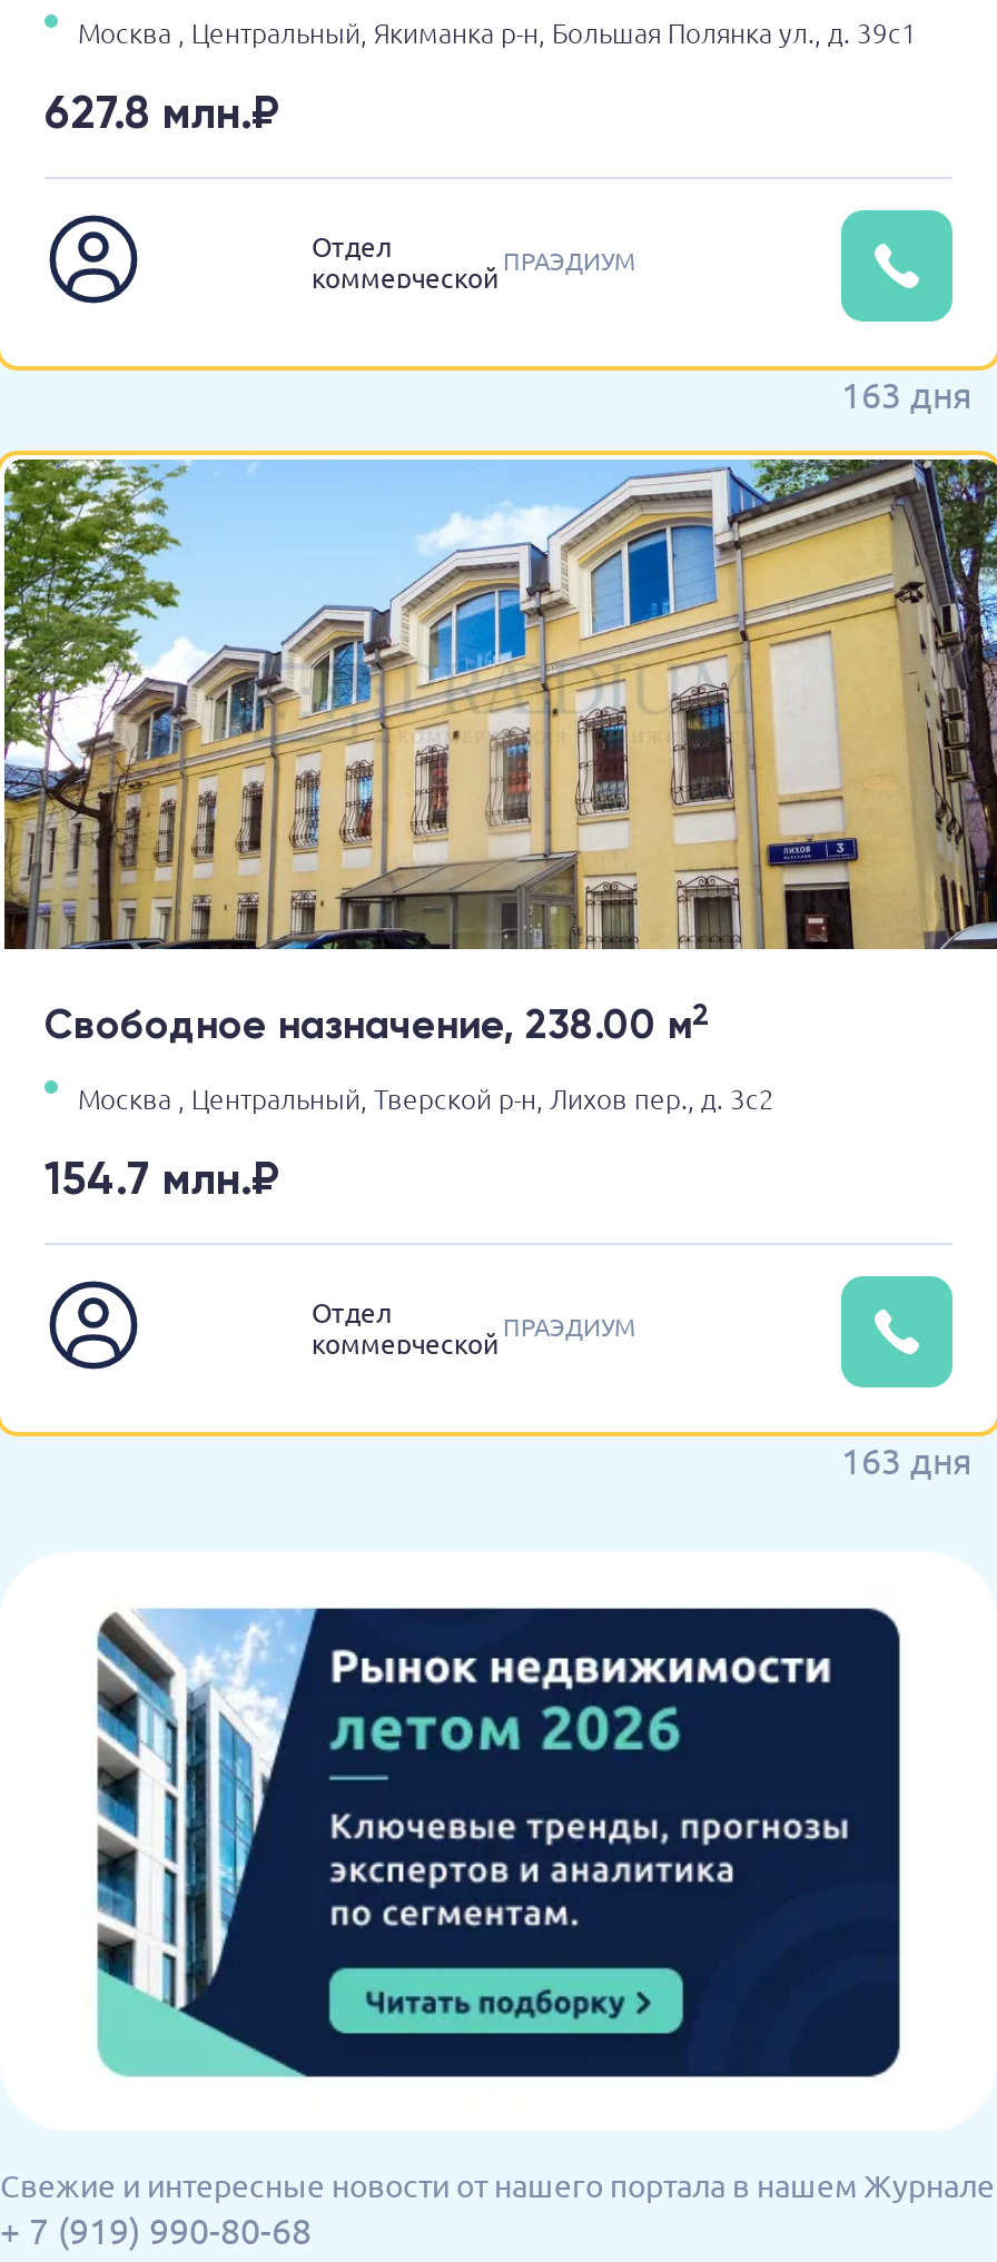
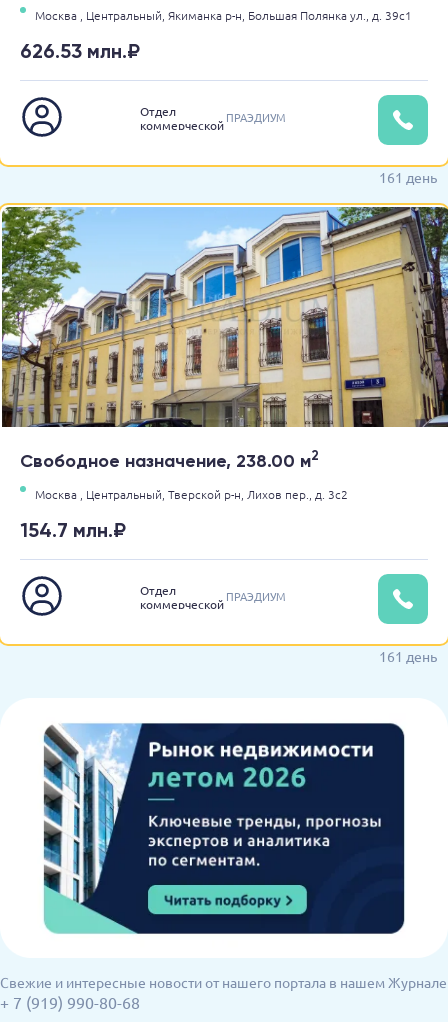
[45,86,280,140] 627.8 млн.₽ -> [20,39,140,63] 626.53 млн.₽
[841,371,973,415] 163 дня -> [379,168,437,186] 161 день
[841,1437,973,1481] 163 дня -> [379,647,437,665] 161 день

